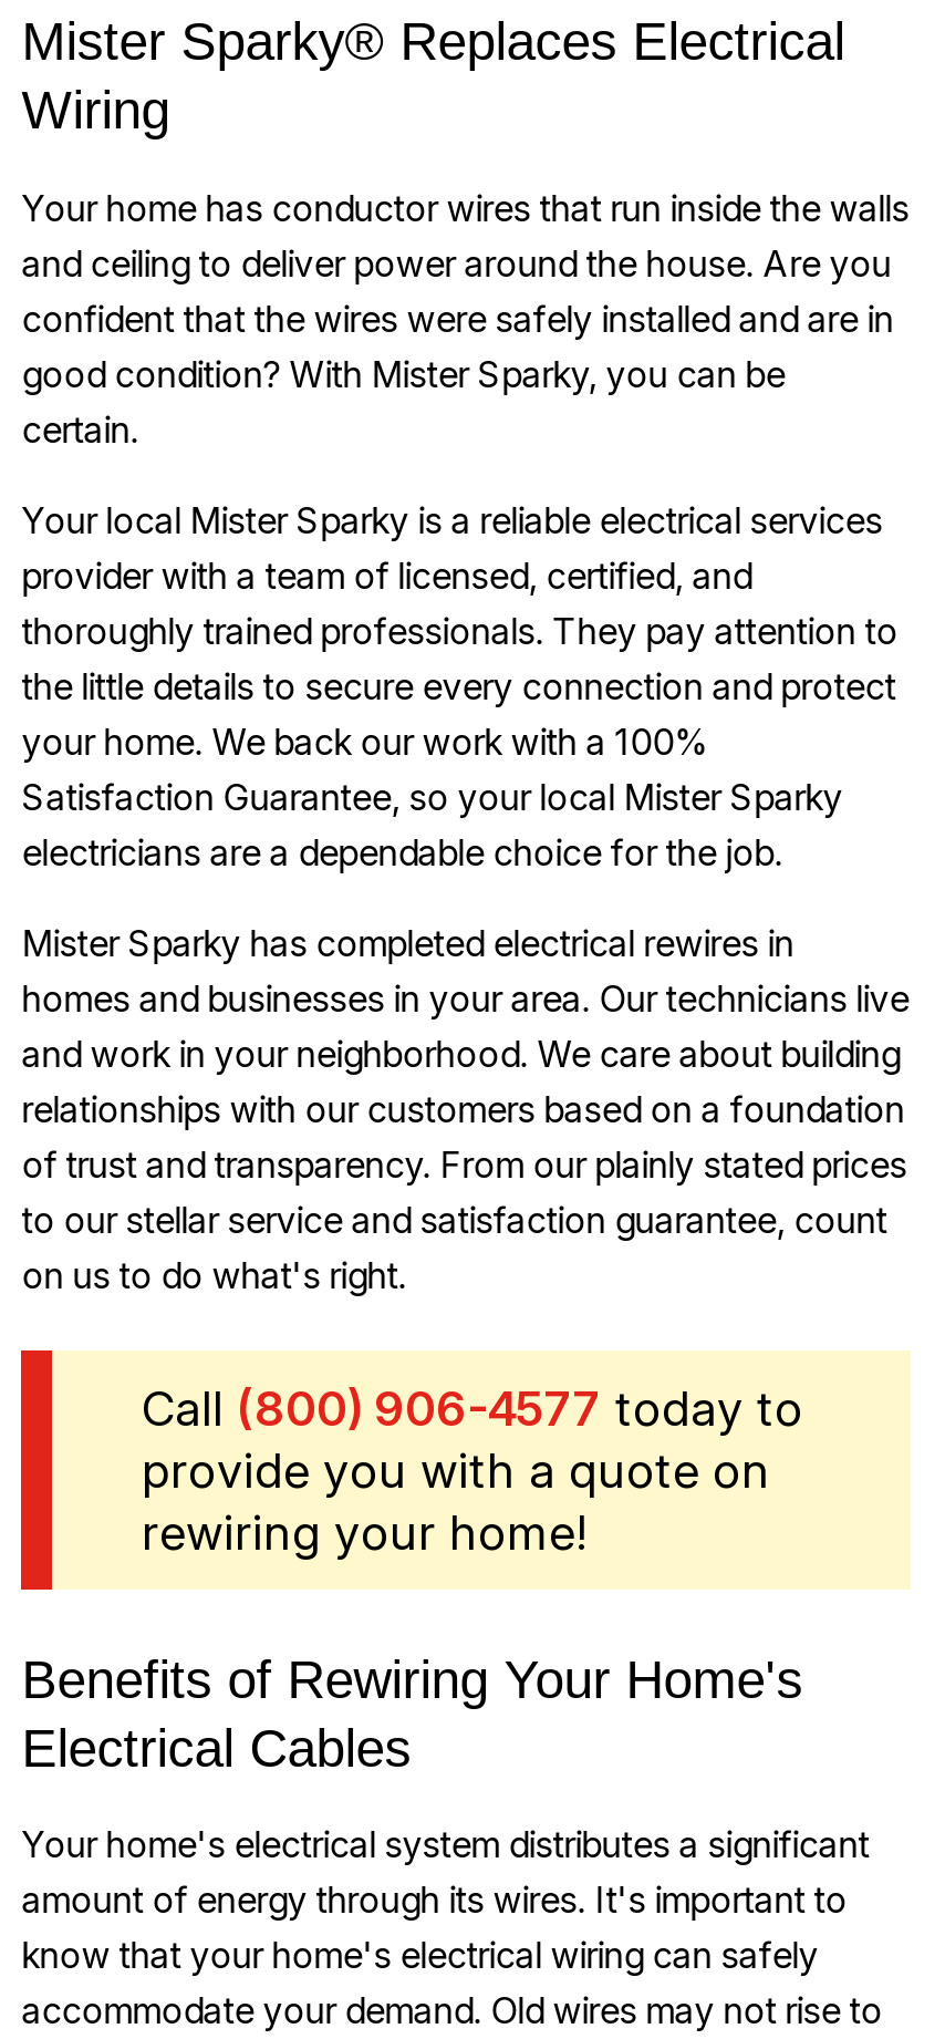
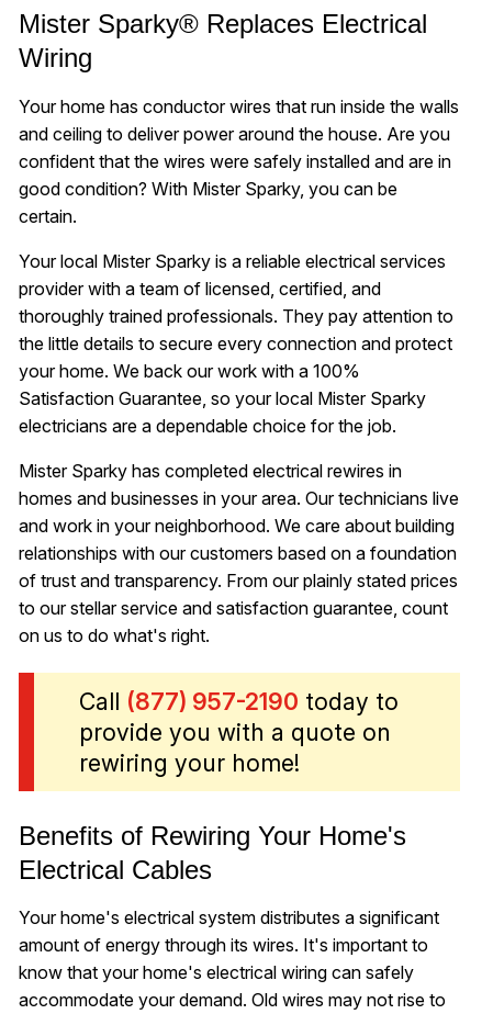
[142,1380,803,1437] Call (800) 906-4577 today to -> [79,687,398,716] Call (877) 957-2190 today to

